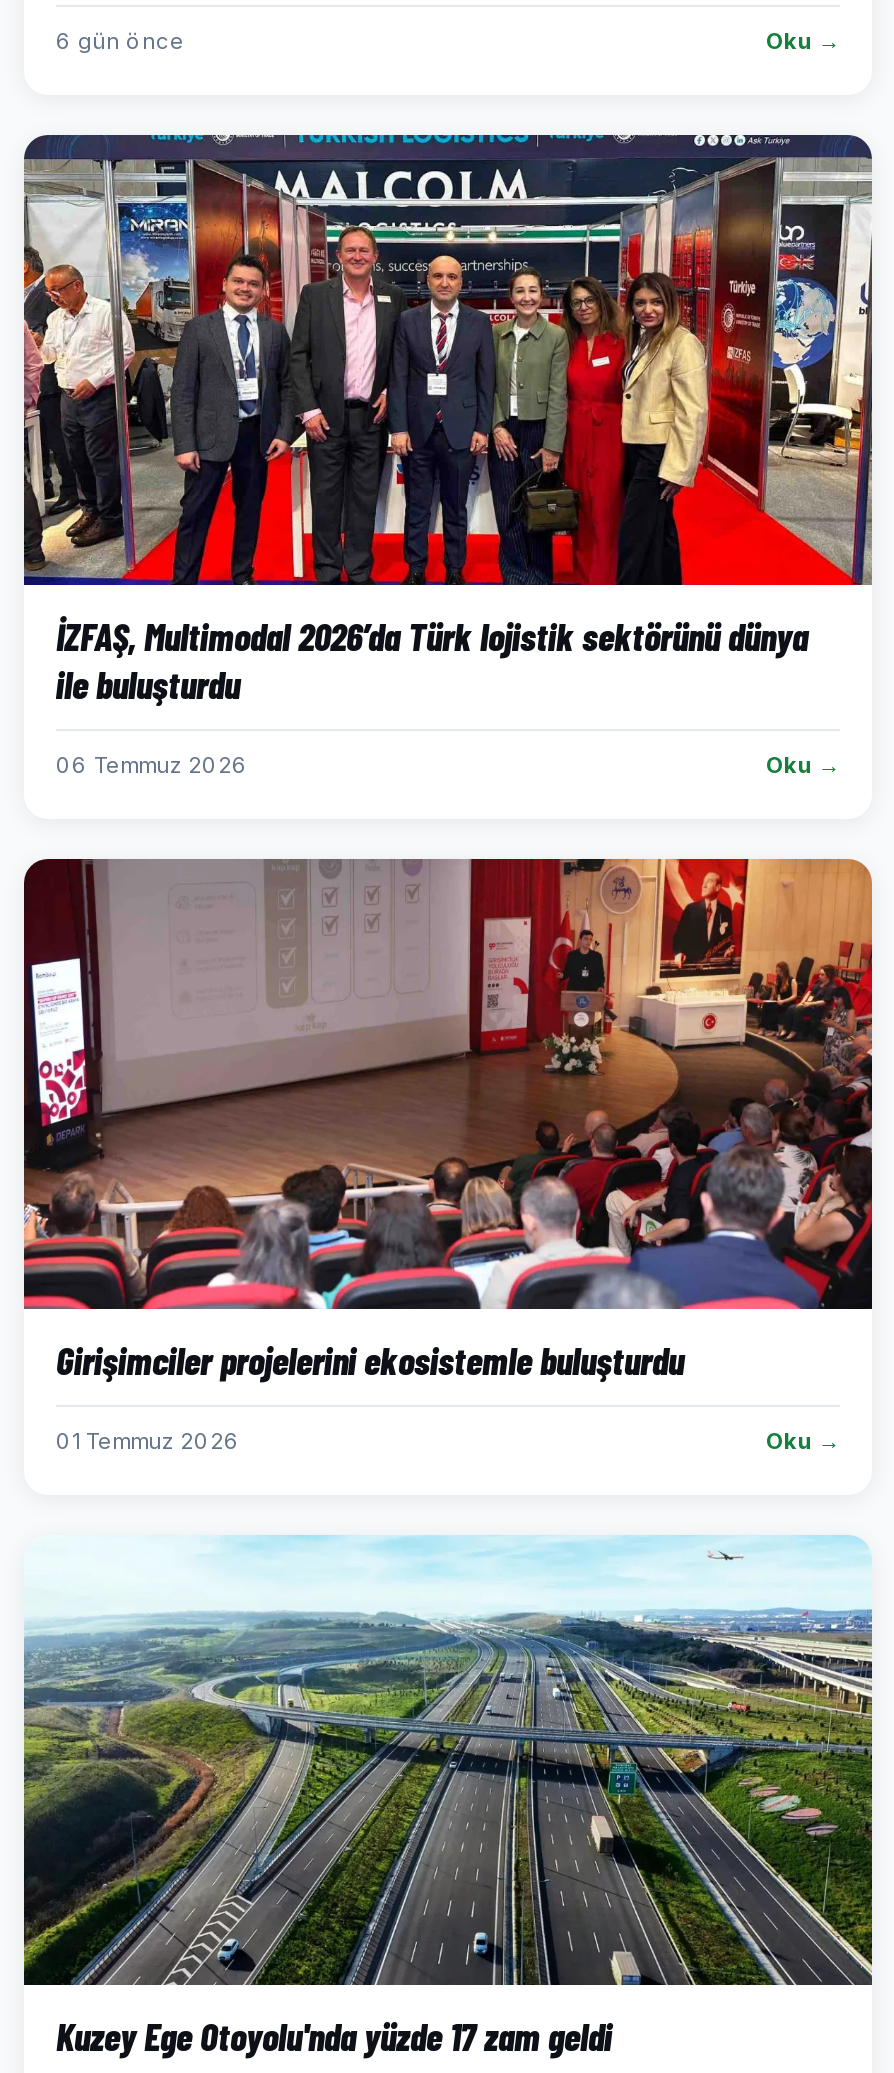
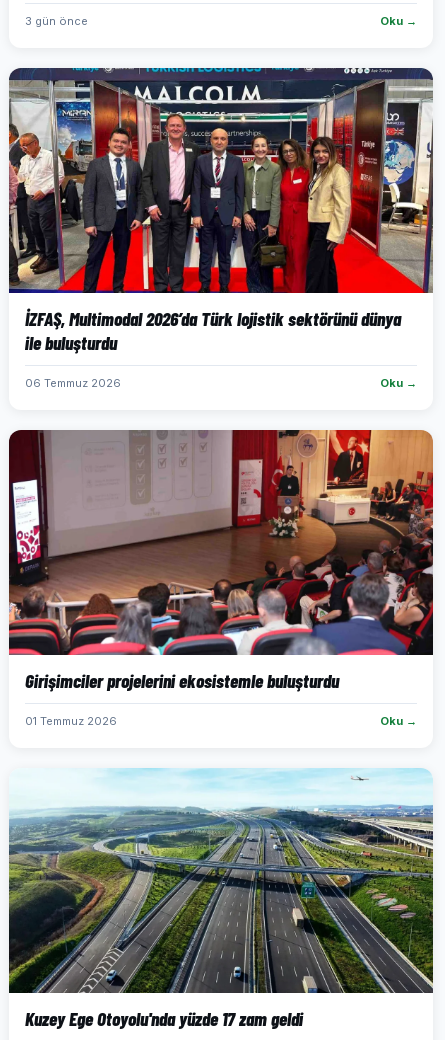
[56,27,184,55] 6 gün önce -> [25,14,88,28] 3 gün önce

